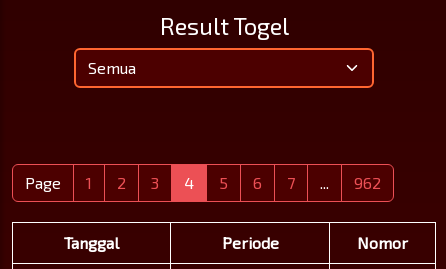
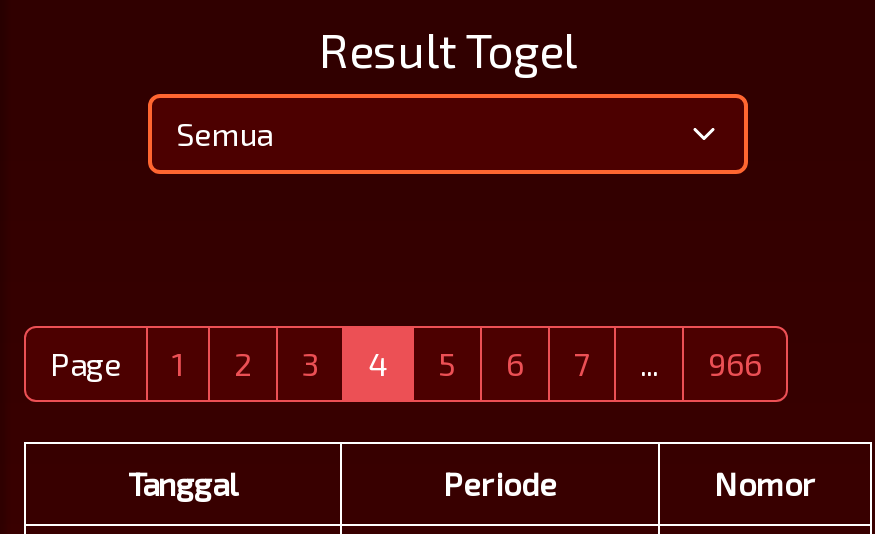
[354,173,381,192] 962 -> [708,344,762,382] 966

